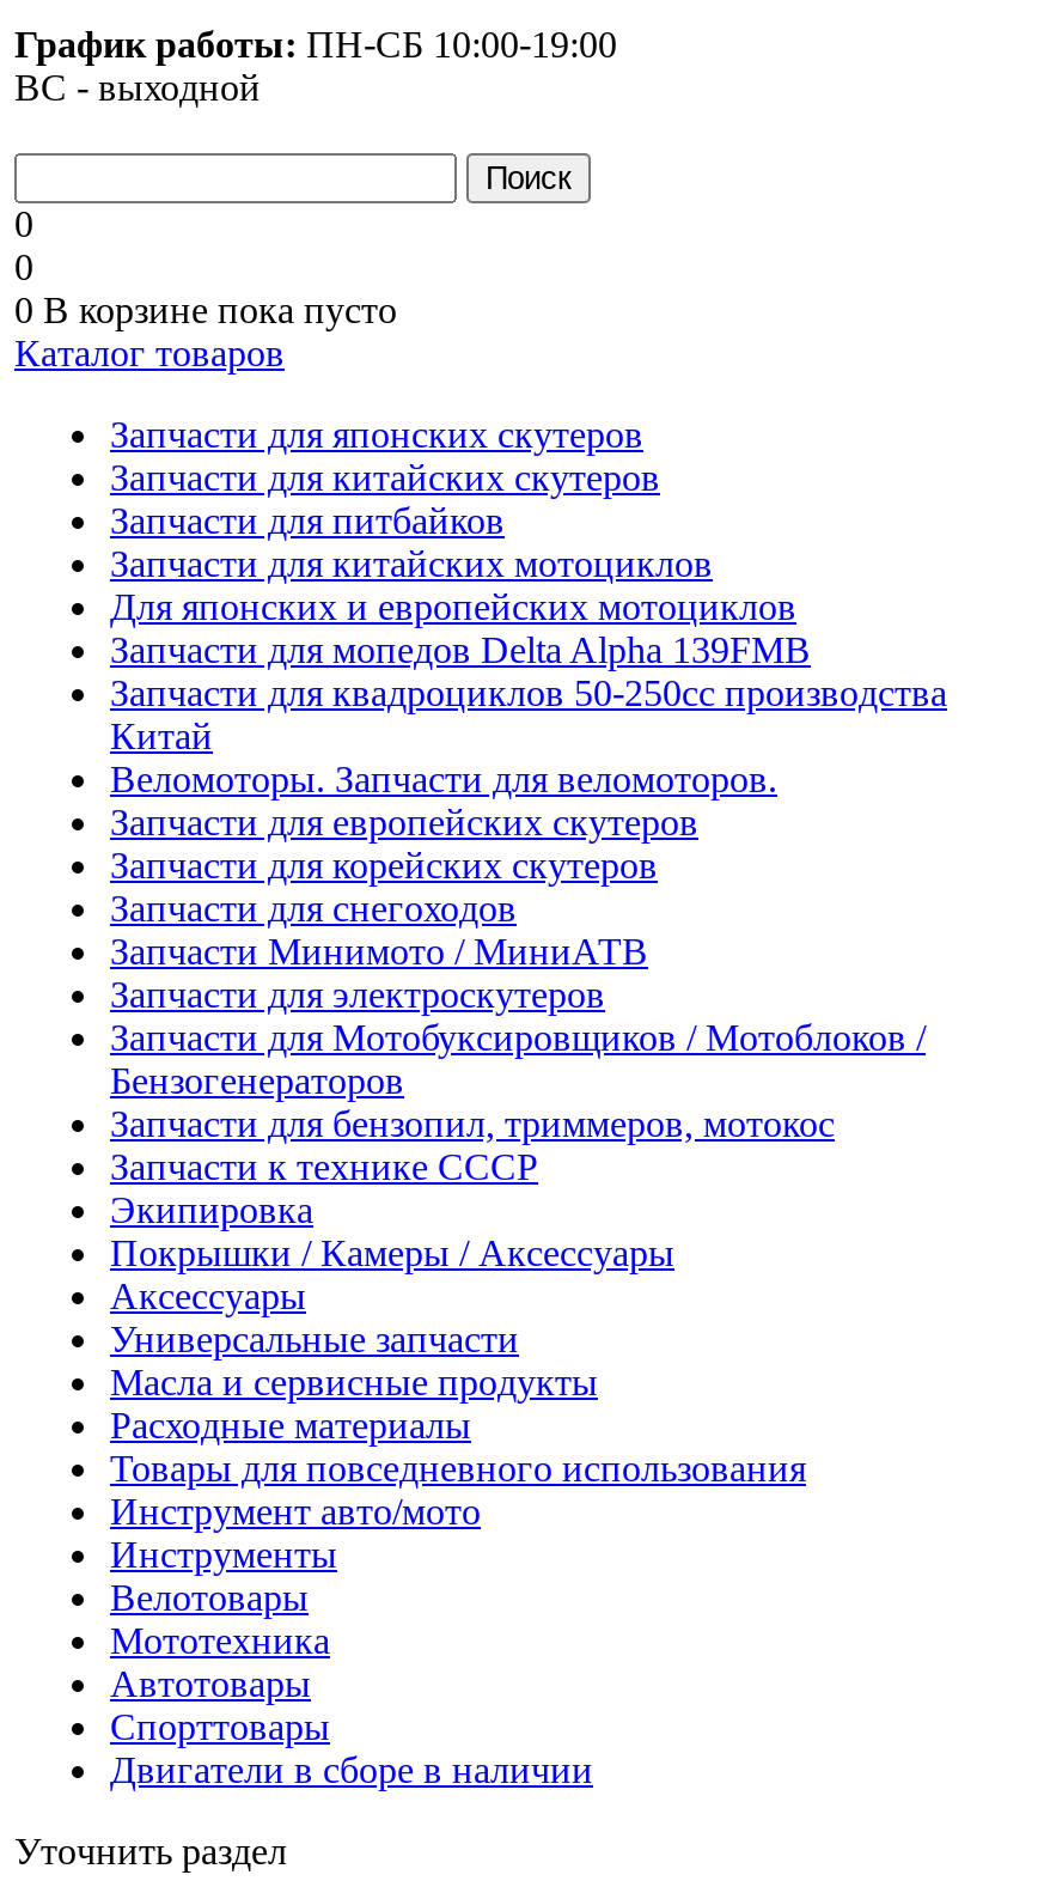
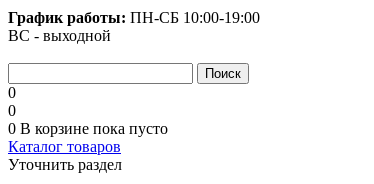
[110,414,947,1790] Запчасти для японских скутеров | Запчасти для китайских скутеров | Запчасти для питбайков | Запчасти для китайских мотоциклов | Для японских и европейских мотоциклов | Запчасти для мопедов Delta Alpha 139FMB | Запчасти для квадроциклов 50-250сс производства | Китай | Веломоторы. Запчасти для веломоторов. | Запчасти для европейских скутеров | Запчасти для корейских скутеров | Запчасти для снегоходов | Запчасти Минимото / МиниАТВ | Запчасти для электроскутеров | Запчасти для Мотобуксировщиков / Мотоблоков / | Бензогенераторов | Запчасти для бензопил, триммеров, мотокос | Запчасти к технике СССР | Экипировка | Покрышки / Камеры / Аксессуары | Аксессуары | Универсальные запчасти | Масла и сервисные продукты | Расходные материалы | Товары для повседневного использования | Инструмент авто/мото | Инструменты | Велотовары | Мототехника | Автотовары | Спорттовары | Двигатели в сборе в наличии -> none

